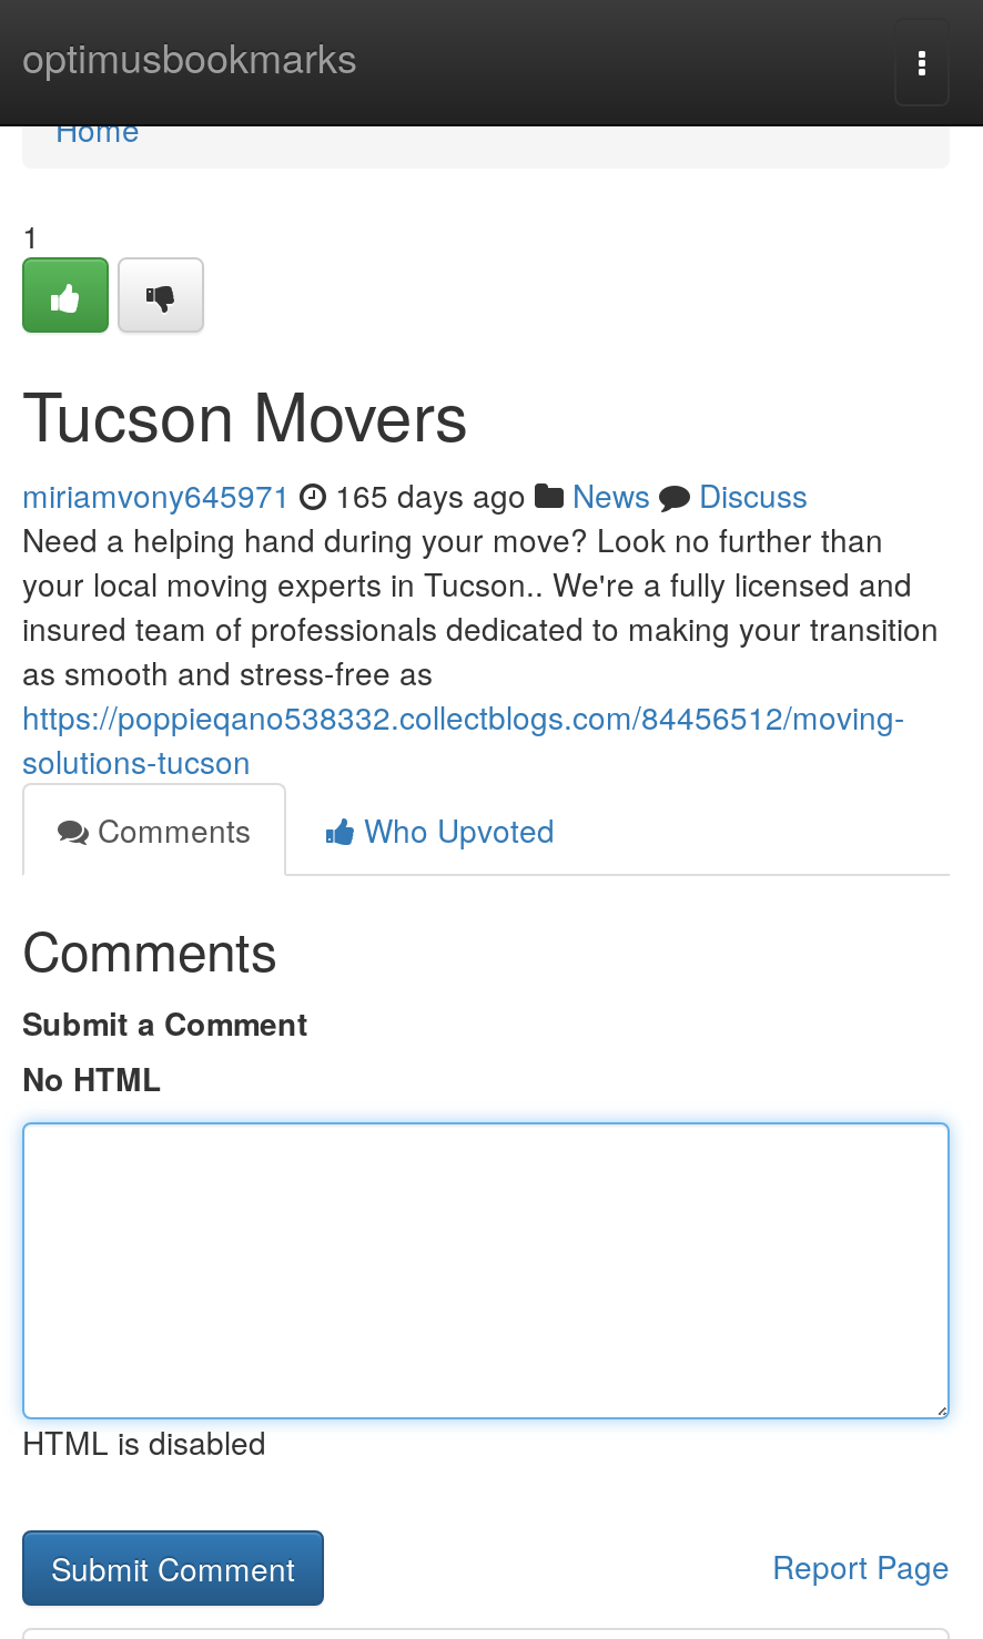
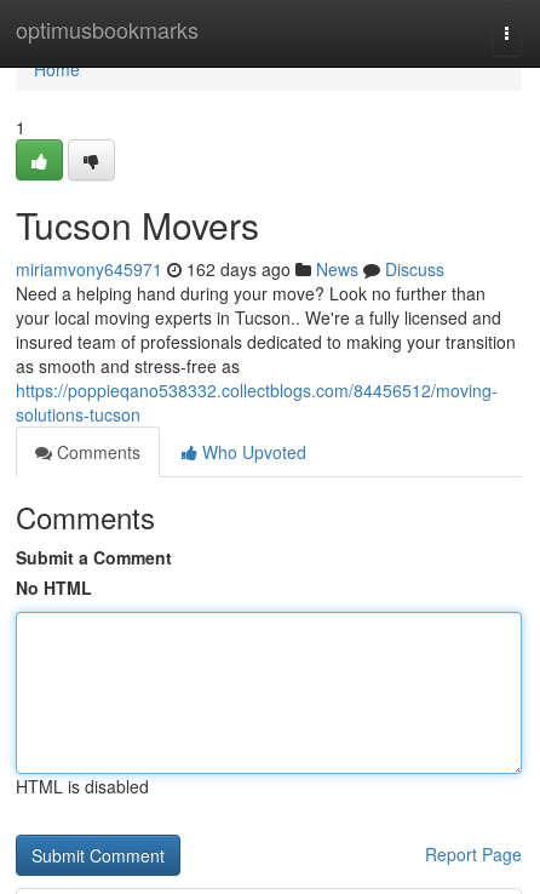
[22,472,808,517] miriamvony645971 165 days ago News Discuss -> [16,257,444,281] miriamvony645971 162 days ago News Discuss

